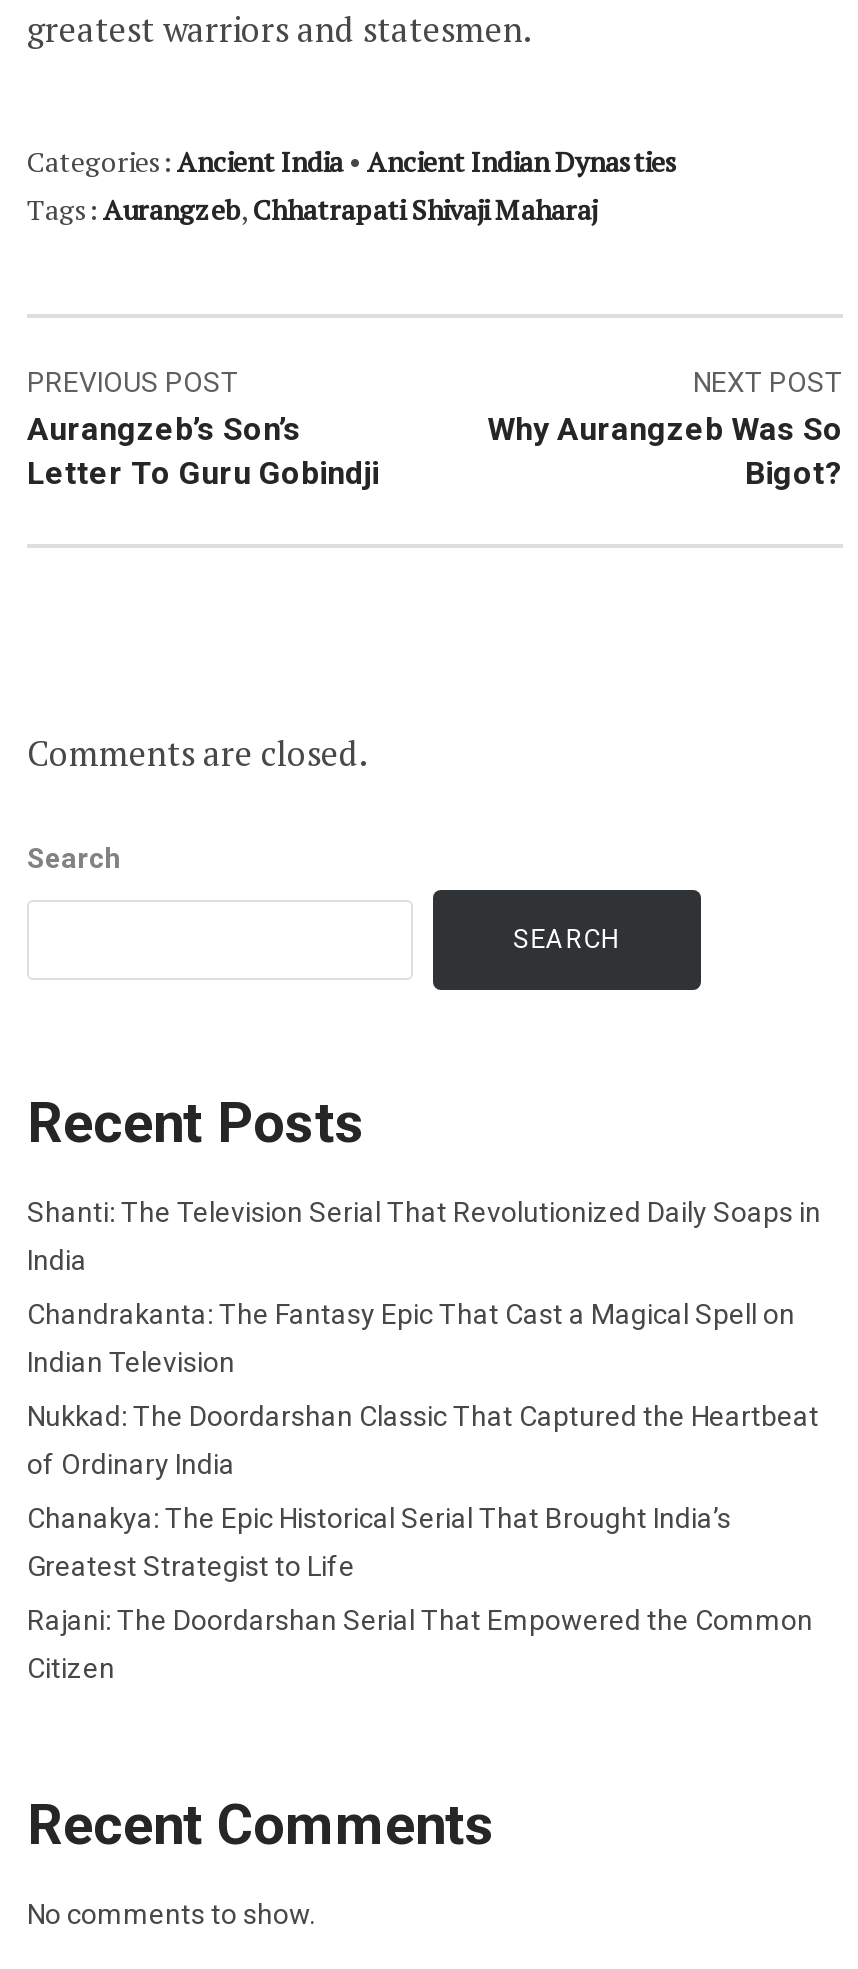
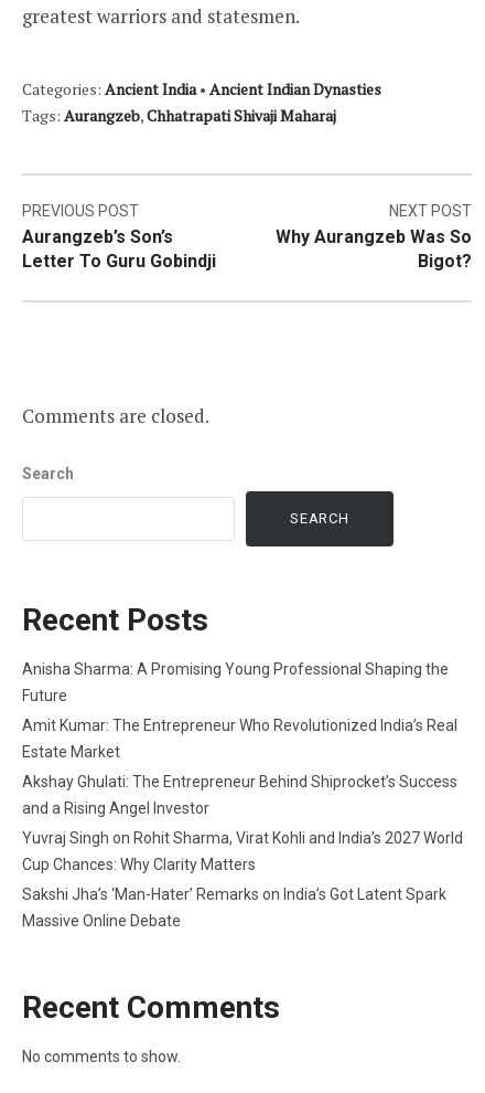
[27,1195,821,1227] Shanti: The Television Serial That Revolutionized Daily Soaps in -> [22,660,449,678] Anisha Sharma: A Promising Young Professional Shaping the
[27,1243,87,1275] India -> [22,686,67,704] Future
[27,1297,795,1329] Chandrakanta: The Fantasy Epic That Cast a Magical Spell on -> [22,716,457,734] Amit Kumar: The Entrepreneur Who Revolutionized India’s Real
[27,1345,235,1377] Indian Television -> [22,743,120,760] Estate Market
[27,1399,819,1431] Nukkad: The Doordarshan Classic That Captured the Heartbeat -> [22,772,457,790] Akshay Ghulati: The Entrepreneur Behind Shiprocket’s Success
[27,1447,235,1479] of Ordinary India -> [22,799,209,817] and a Rising Angel Investor
[27,1501,731,1533] Chanakya: The Epic Historical Serial That Brought India’s -> [22,829,463,846] Yuvraj Singh on Rohit Sharma, Virat Kohli and India’s 2027 World
[27,1549,355,1581] Greatest Strategist to Life -> [22,855,256,873] Cup Chances: Why Clarity Matters
[27,1603,813,1635] Rajani: The Doordarshan Serial That Empowered the Common -> [22,885,446,903] Sakshi Jha’s ‘Man-Hater’ Remarks on India’s Got Latent Spark
[27,1651,115,1683] Citizen -> [22,912,181,929] Massive Online Debate

